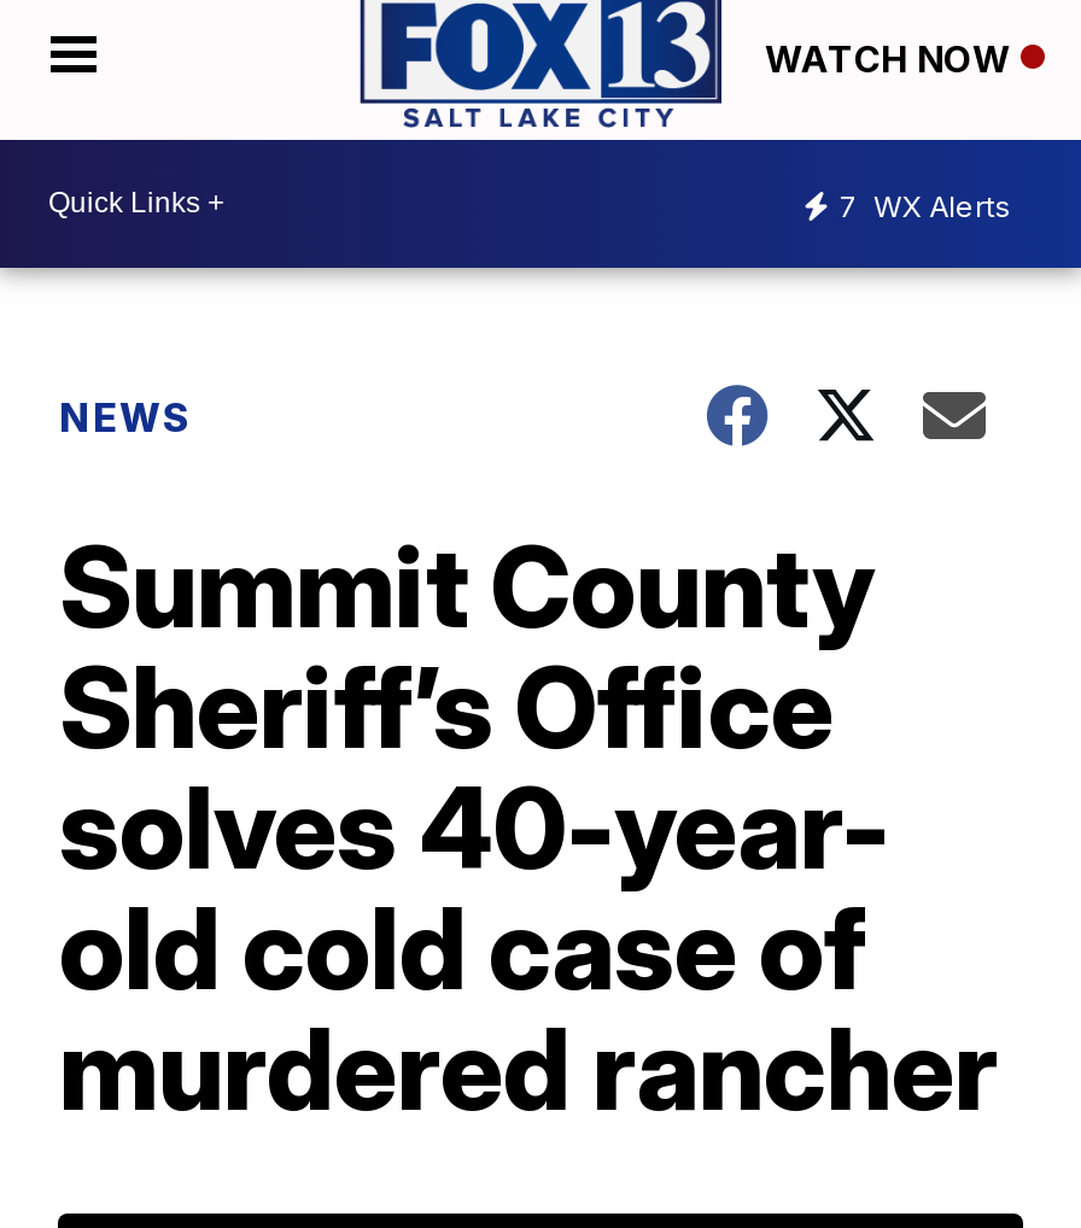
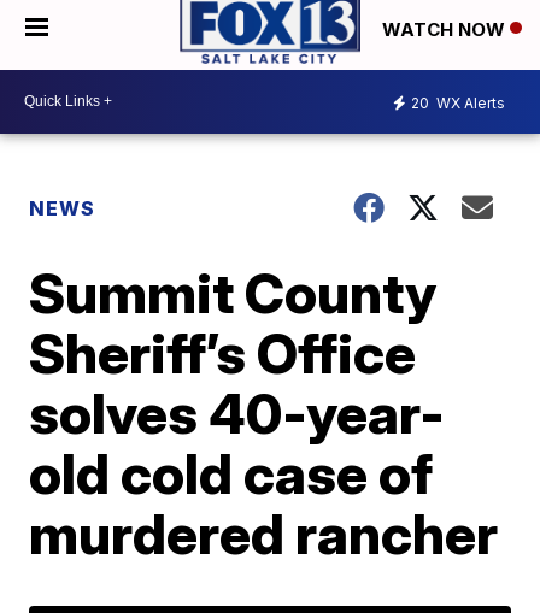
[840,189,1011,225] 7 WX Alerts -> [411,94,505,112] 20 WX Alerts

